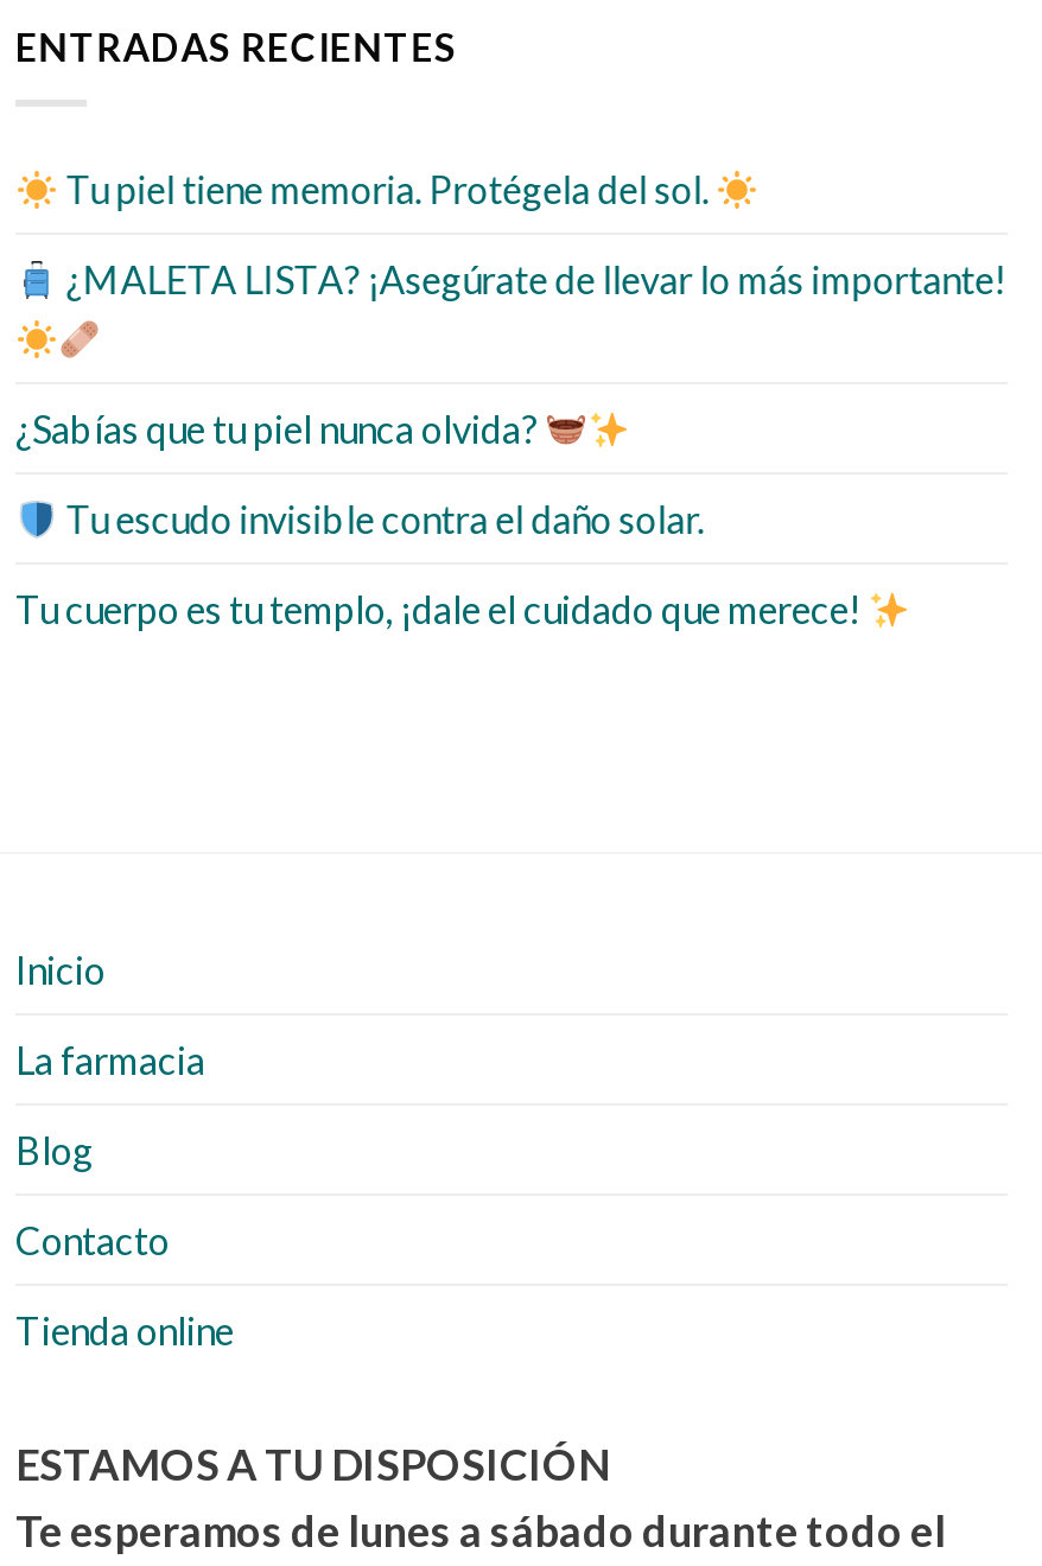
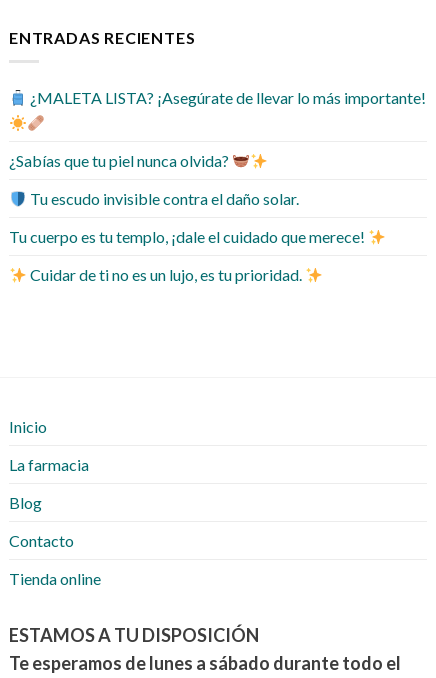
[59,166,716,211] Tu piel tiene memoria. Protégela del sol. -> none
moved [15,256,1006,631] -> [9,88,426,246]: ¿MALETA LISTA? ¡Asegúrate de llevar lo más importante! | ¿Sabías que tu piel nunca olvida? | Tu escudo invisible contra el daño solar. | Tu cuerpo es tu templo, ¡dale el cuidado que merece!
none -> [27,265,305,284] Cuidar de ti no es un lujo, es tu prioridad.

